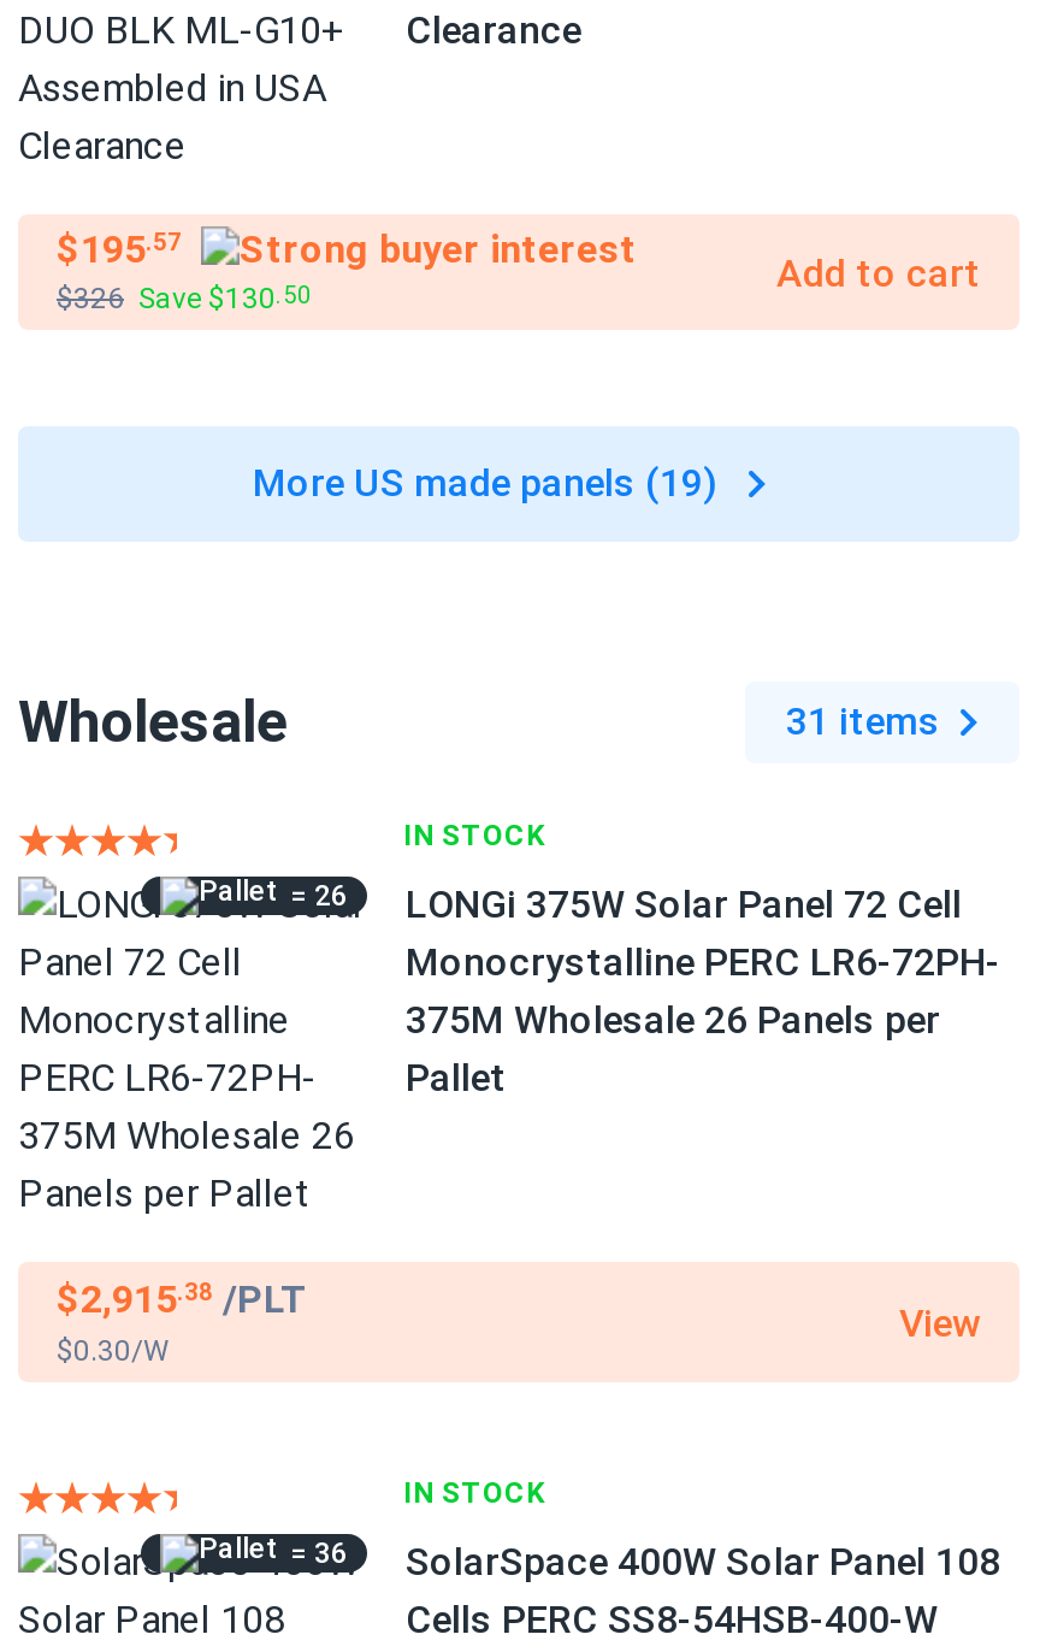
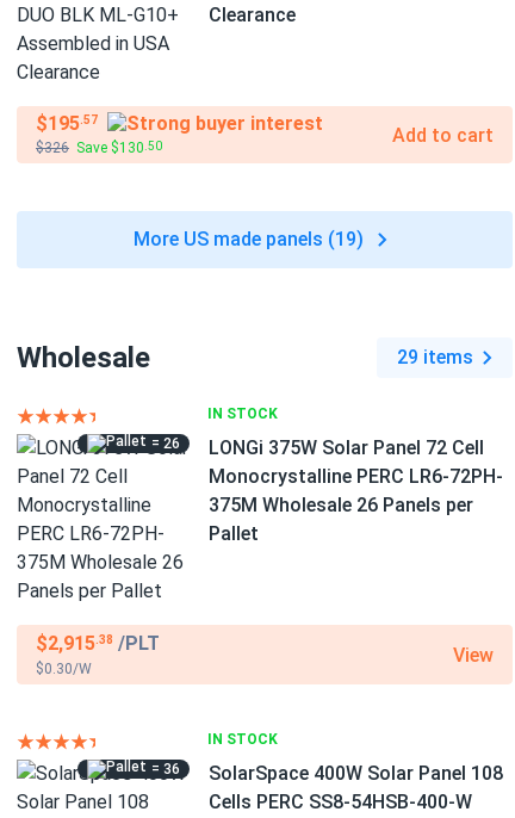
[786,698,940,744] 31 items -> [397,346,473,368] 29 items

